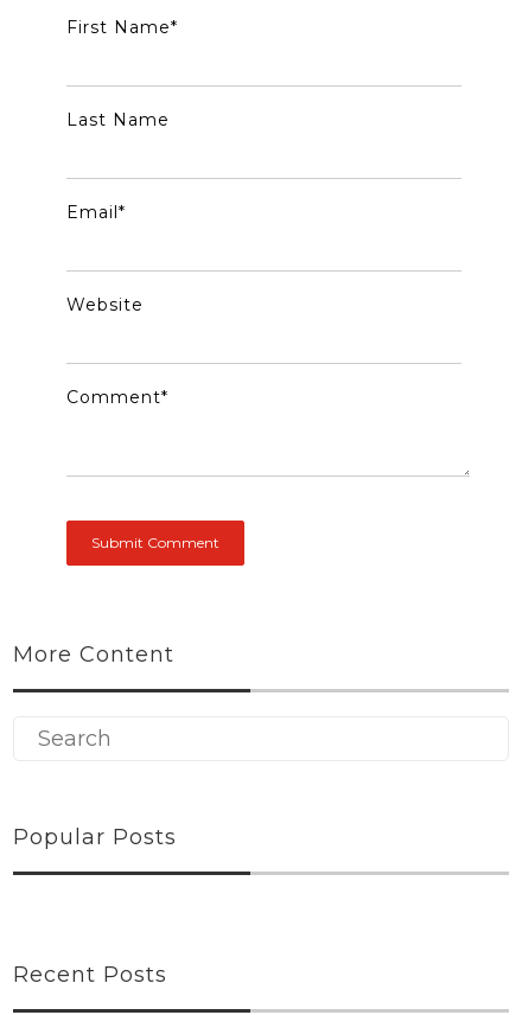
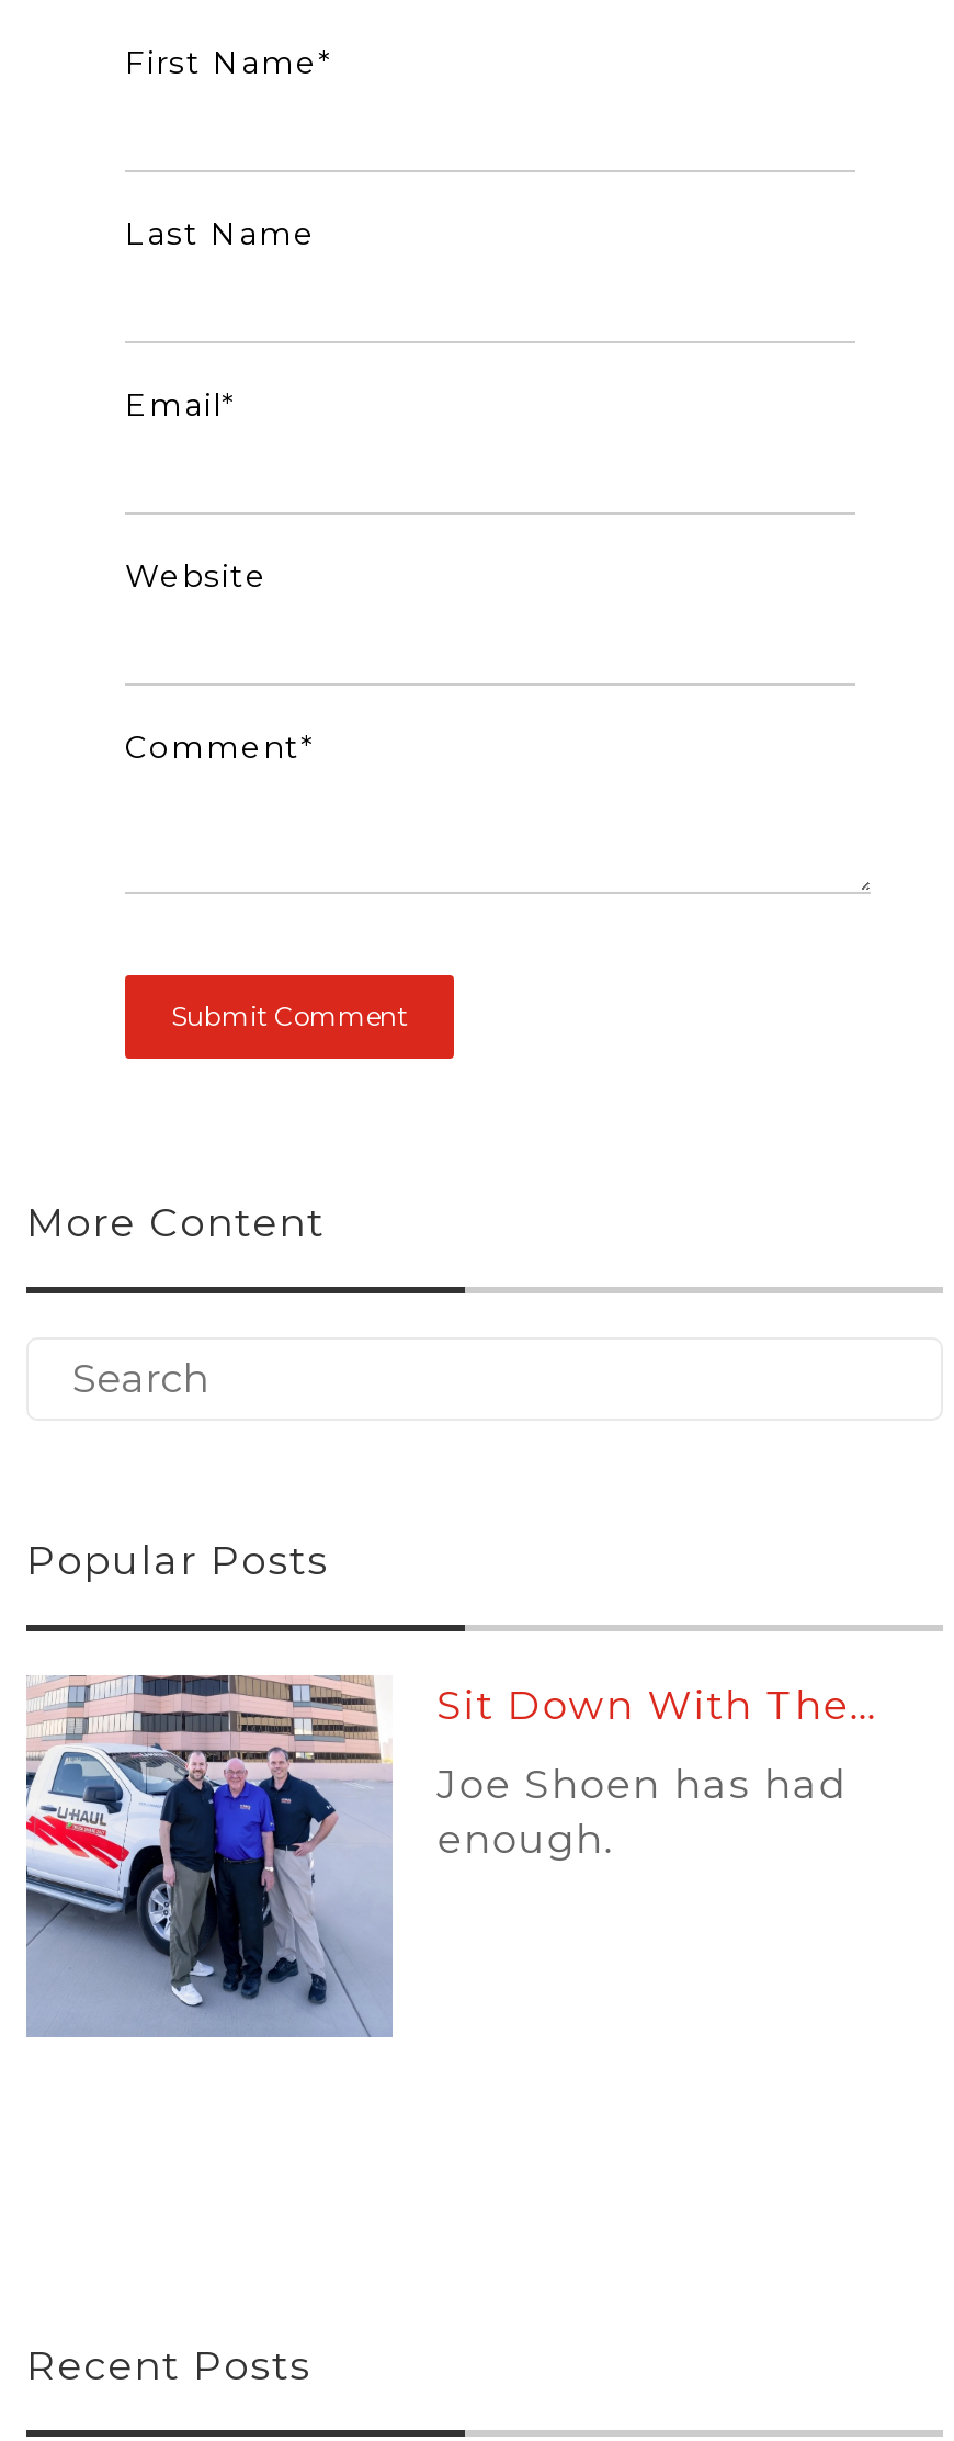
none -> [24,1673,875,2039] [image] | Sit Down With The... | Joe Shoen has had | enough.

